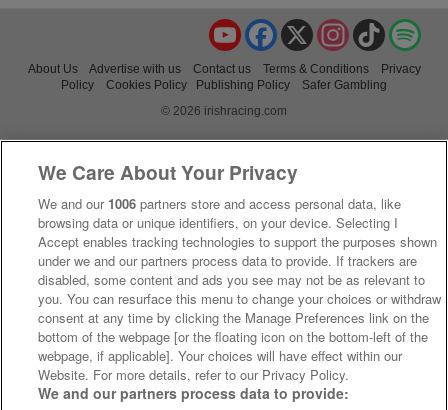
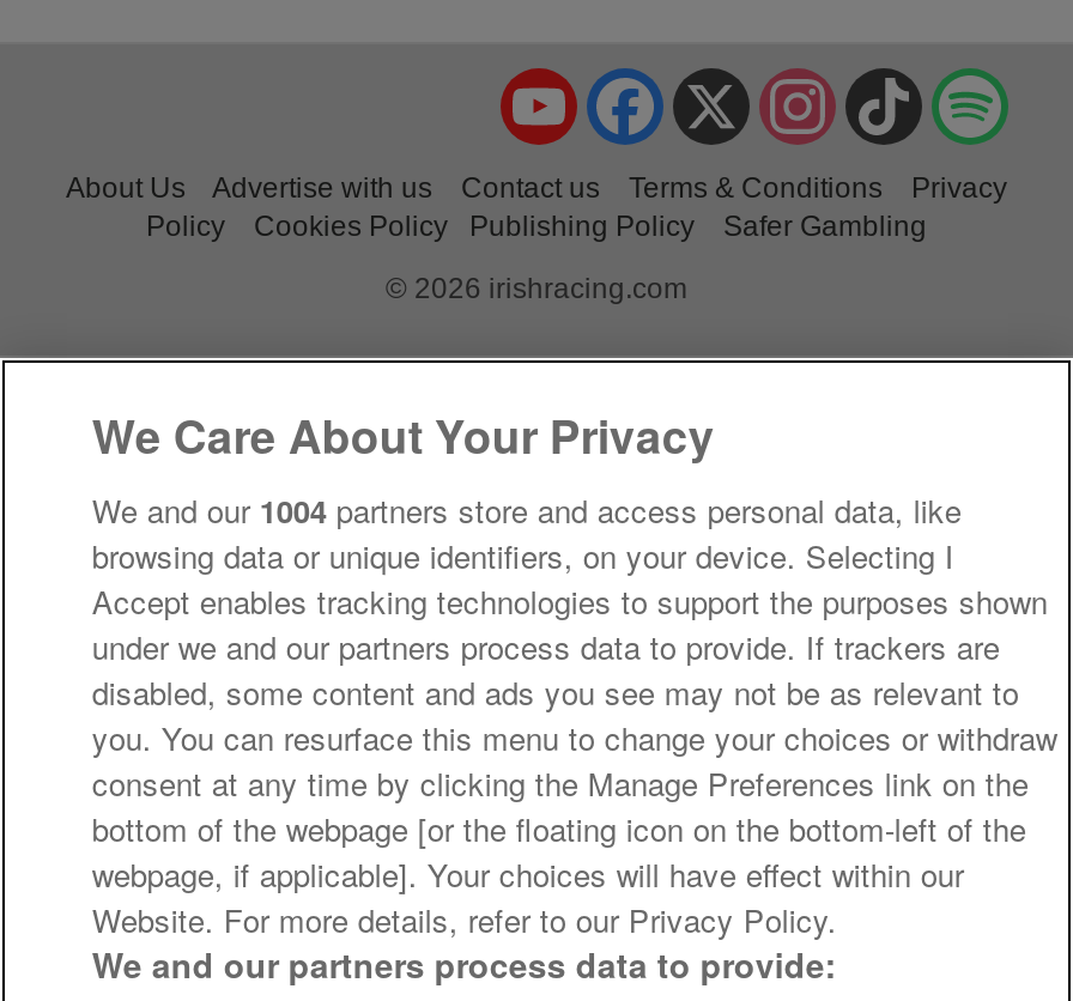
[38,194,401,213] We and our 1006 partners store and access personal data, like -> [92,487,961,533] We and our 1004 partners store and access personal data, like

